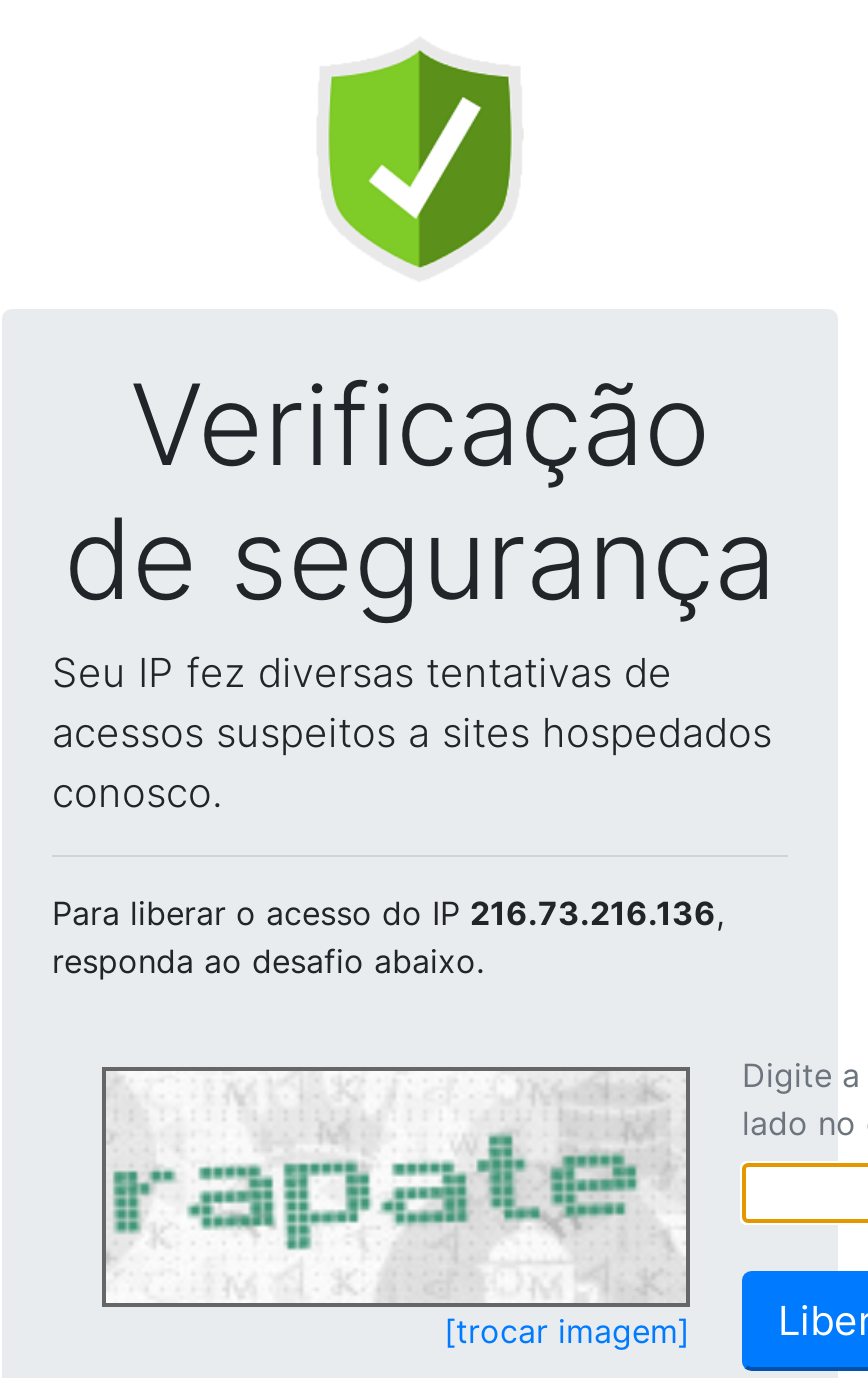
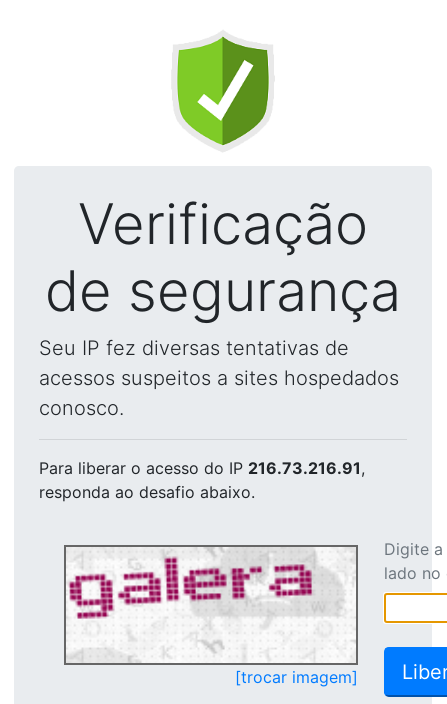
[52,893,724,933] Para liberar o acesso do IP 216.73.216.136, -> [39,458,365,478] Para liberar o acesso do IP 216.73.216.91,
[112,1073,676,1301] [image] -> [69,549,350,662] [image]

